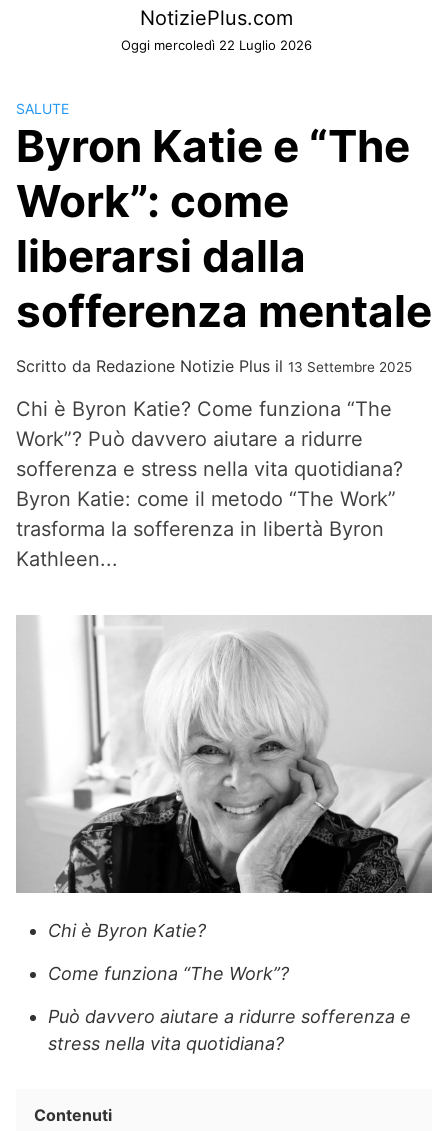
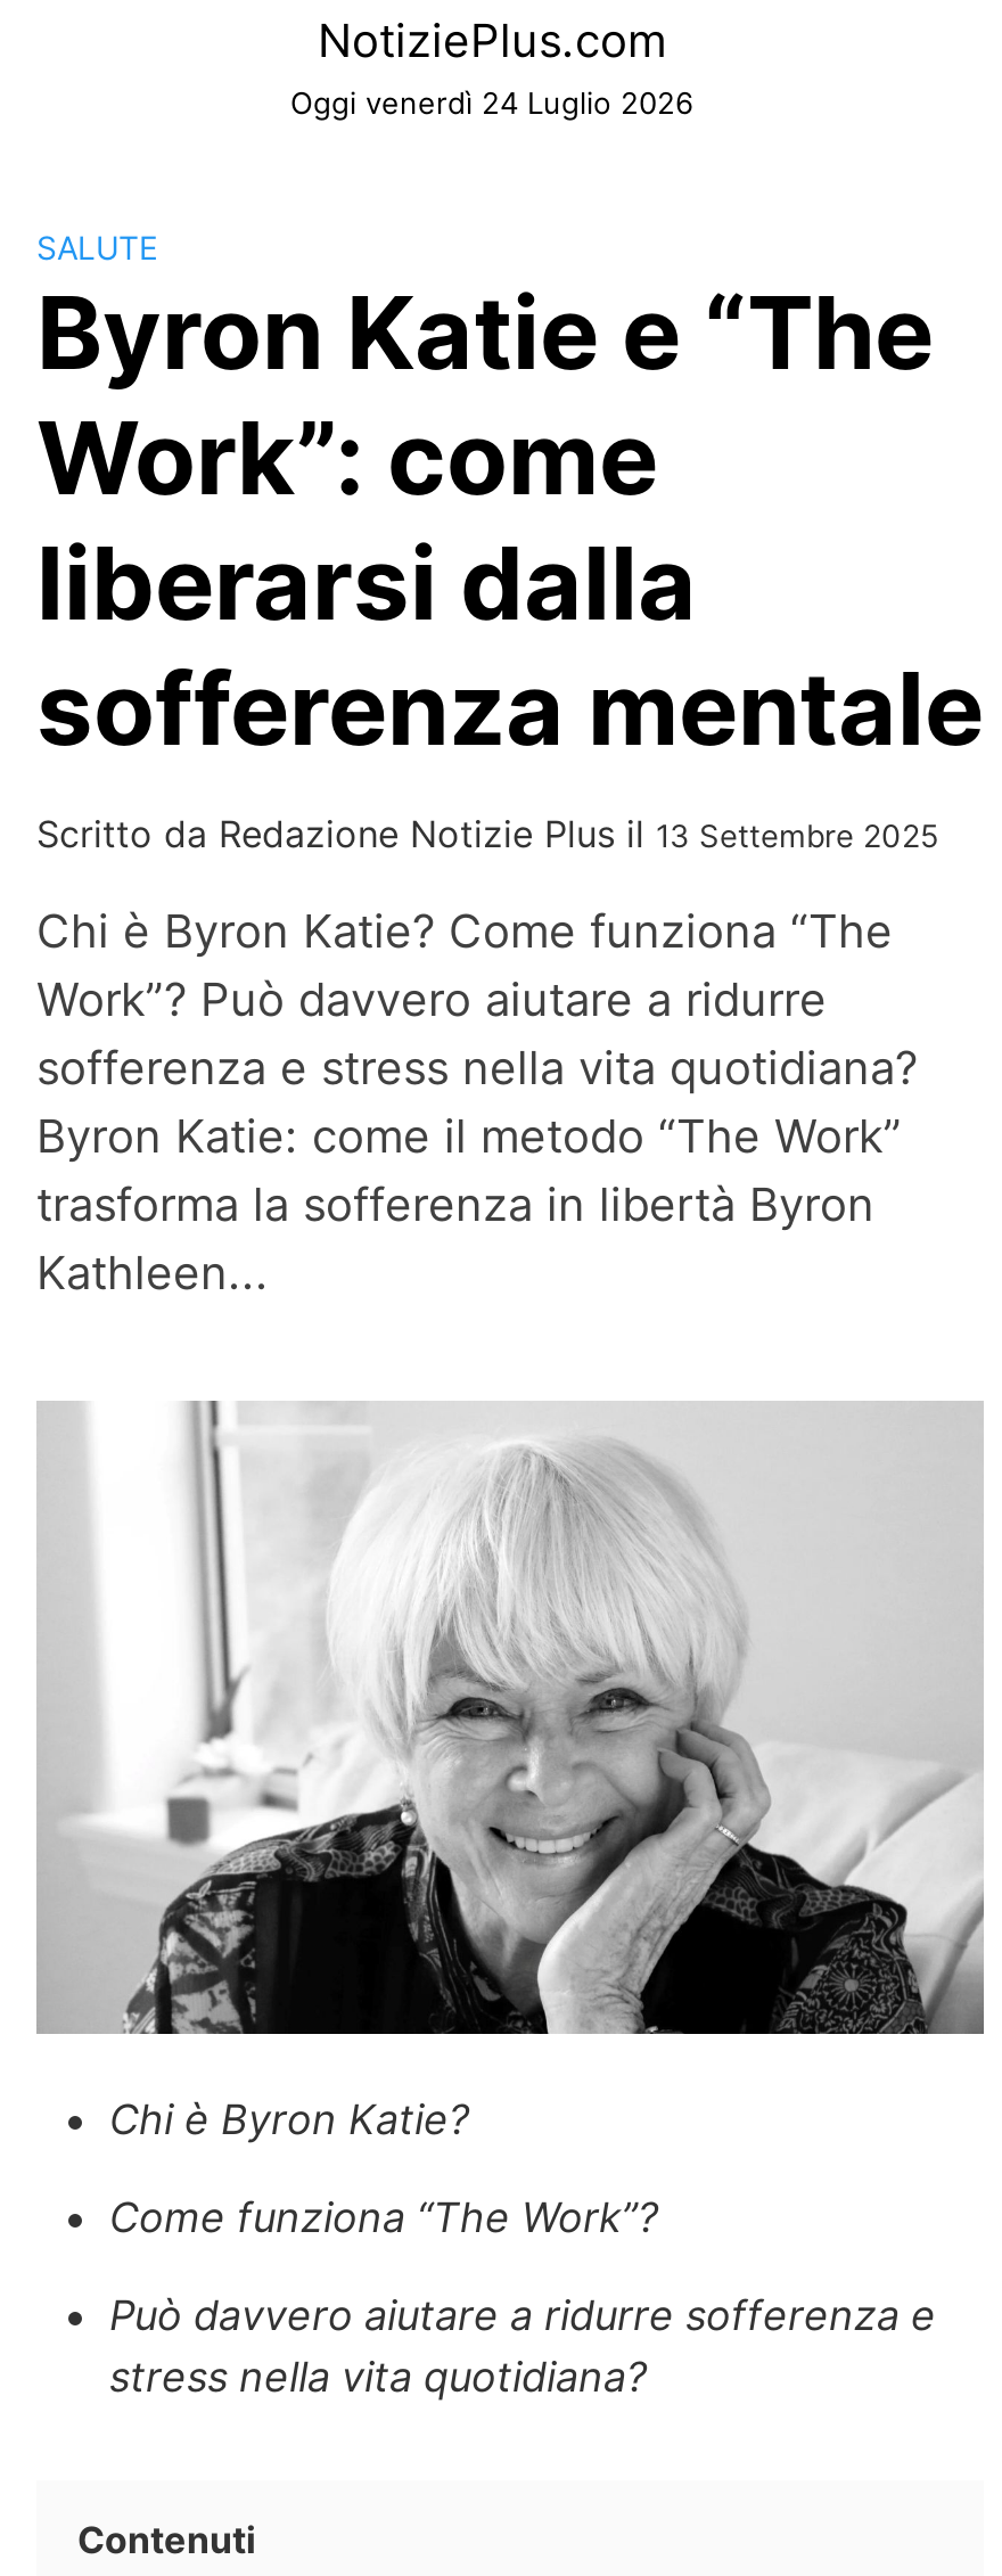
[120,37,311,53] Oggi mercoledì 22 Luglio 2026 -> [290,84,693,121] Oggi venerdì 24 Luglio 2026

